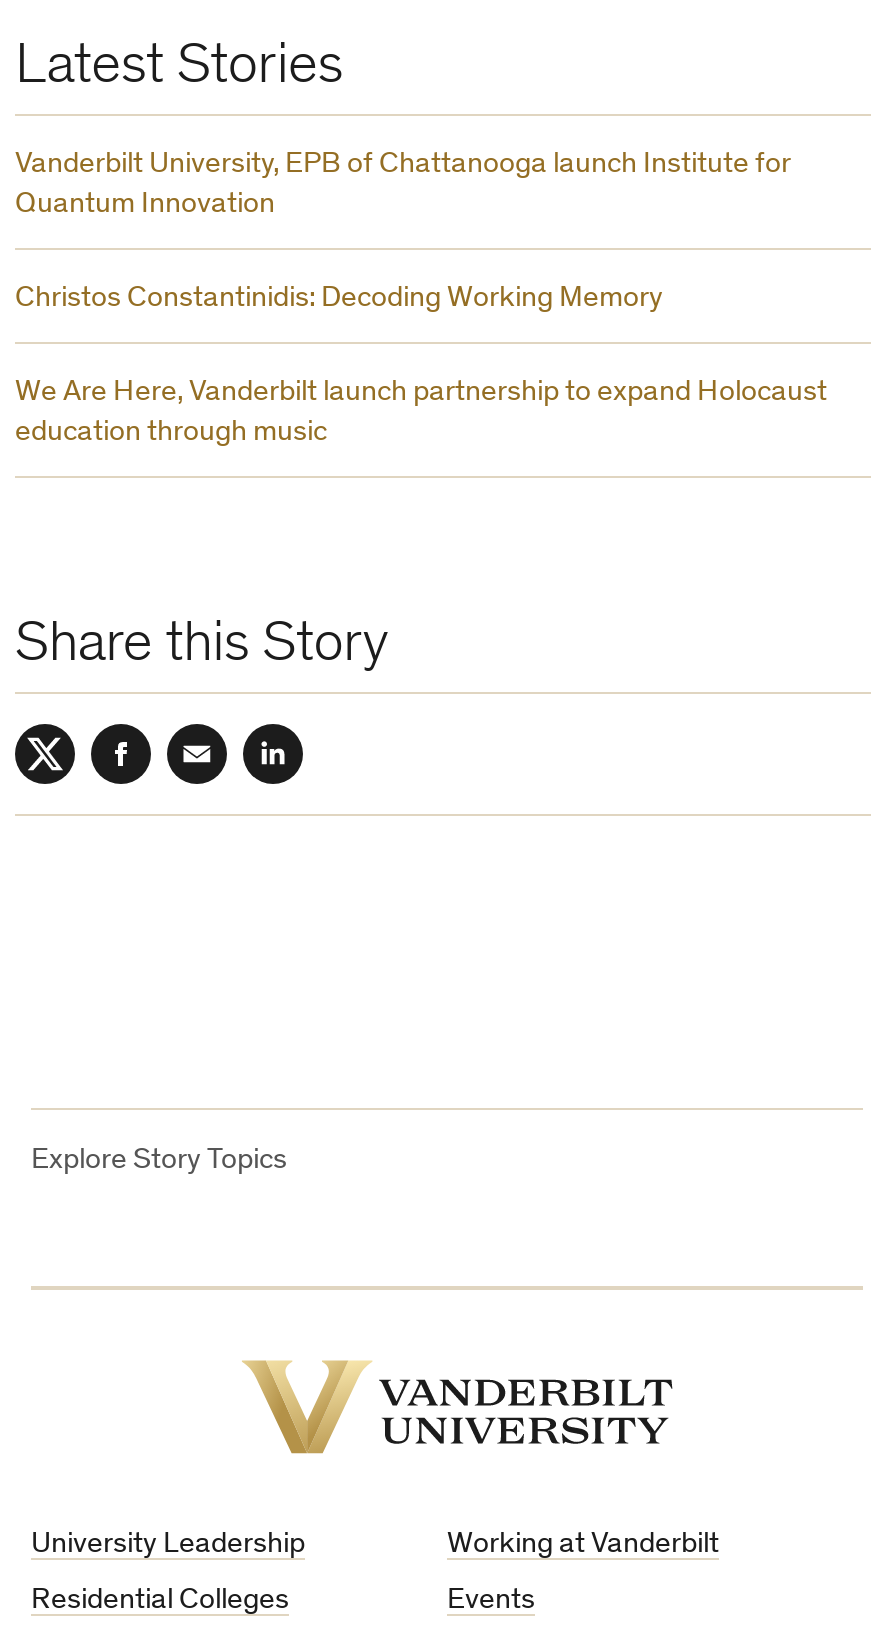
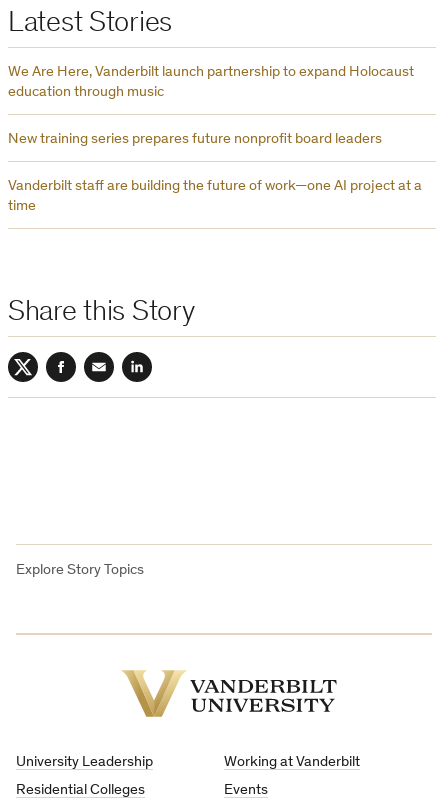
[15,150,791,314] Vanderbilt University, EPB of Chattanooga launch Institute for | Quantum Innovation | Christos Constantinidis: Decoding Working Memory -> none
moved [15,378,827,448] -> [8,65,414,100]: We Are Here, Vanderbilt launch partnership to expand Holocaust | education through music
none -> [8,132,422,214] New training series prepares future nonprofit board leaders | Vanderbilt staff are building the future of work—one AI project at a | time

